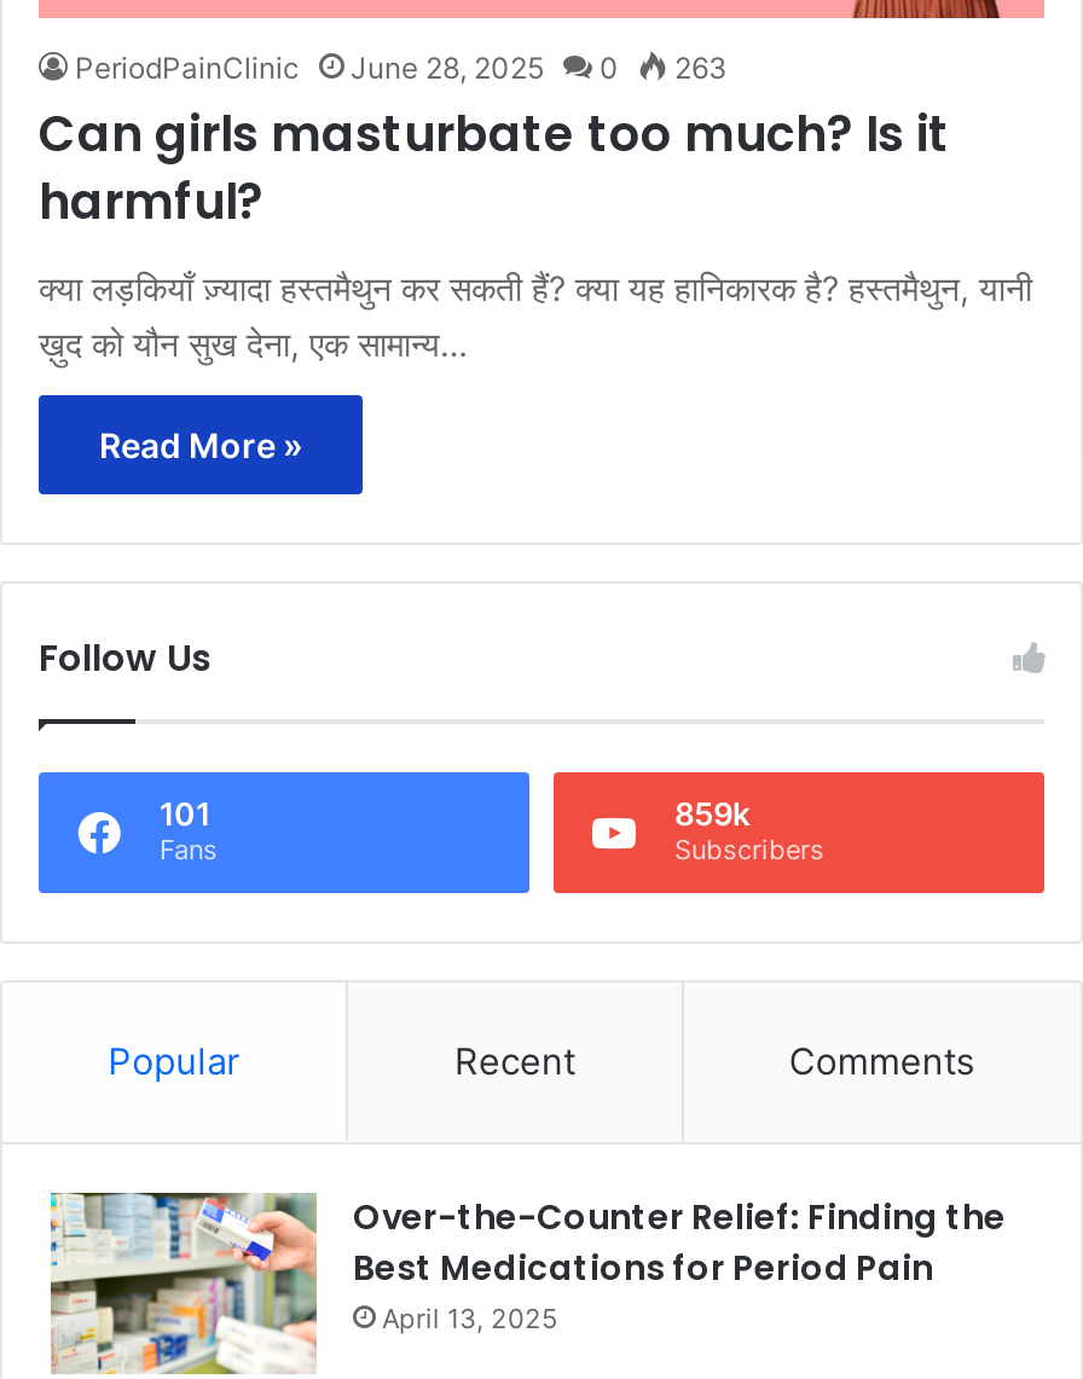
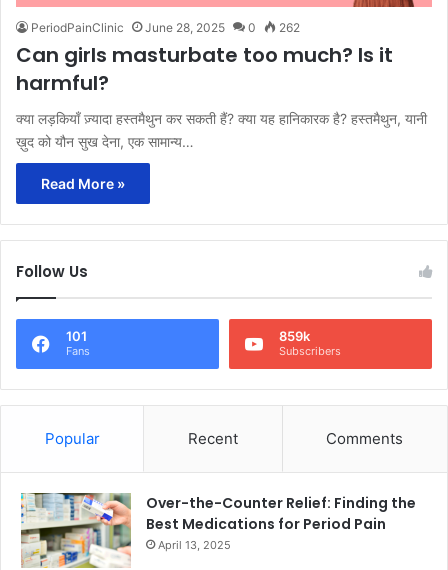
[75,49,728,85] PeriodPainClinic June 28, 2025 0 263 -> [31,20,300,35] PeriodPainClinic June 28, 2025 0 262

